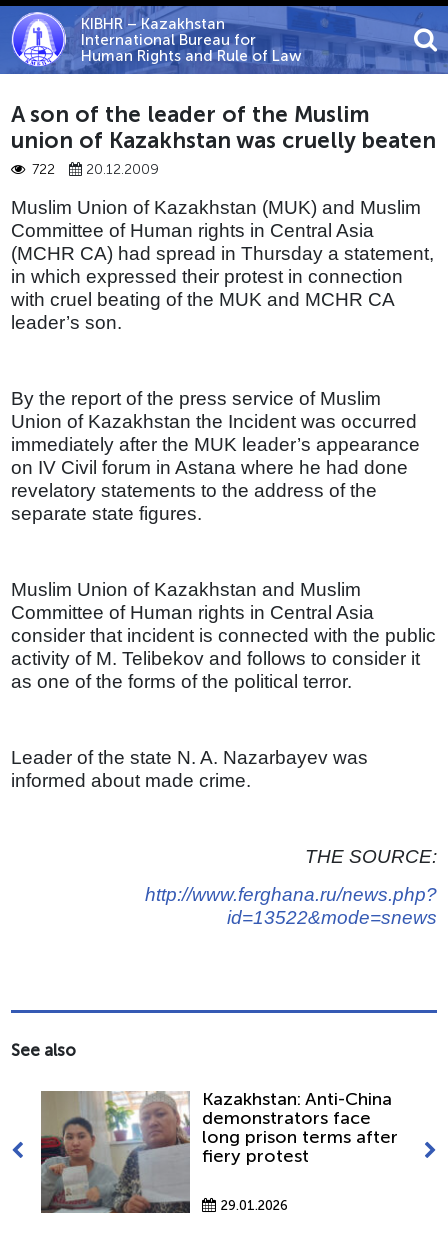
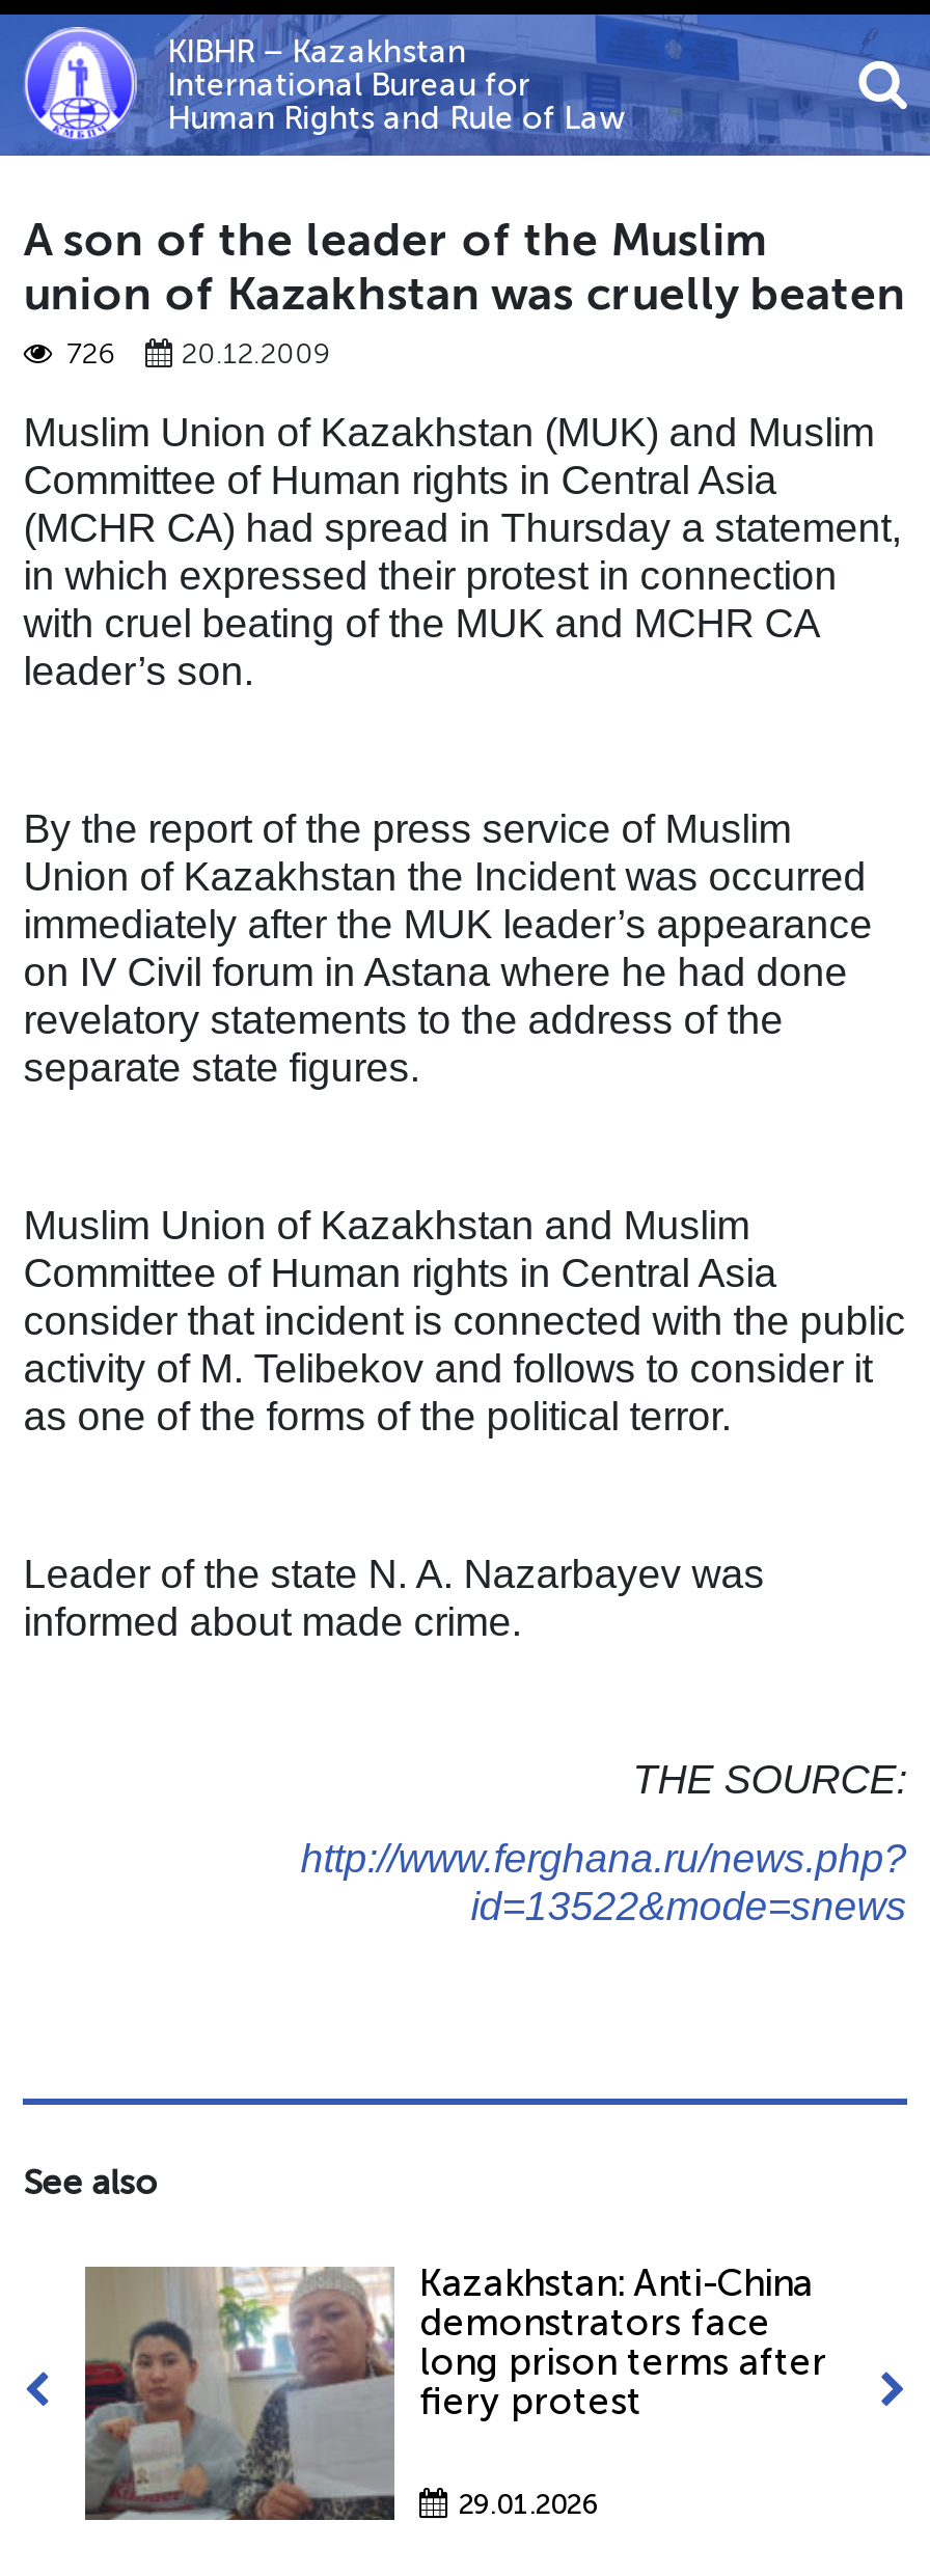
[32,160,159,177] 722 20.12.2009 -> [67,335,333,371] 726 20.12.2009

